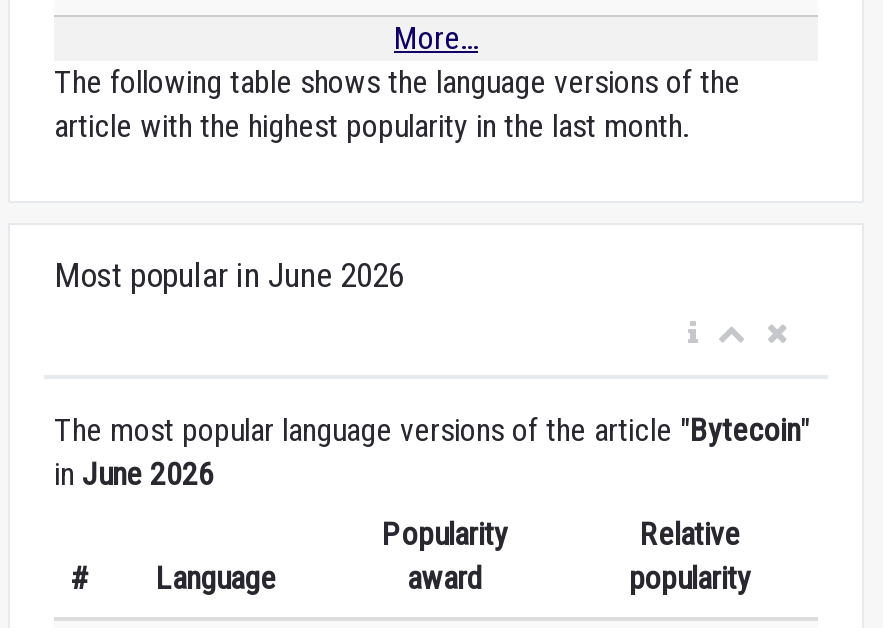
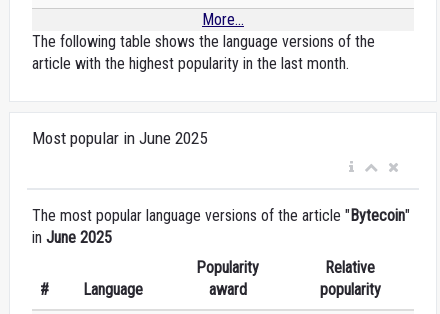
[54,255,404,295] Most popular in June 2026 -> [32,128,207,148] Most popular in June 2025
[54,455,214,493] in June 2026 -> [32,228,112,247] in June 2025

